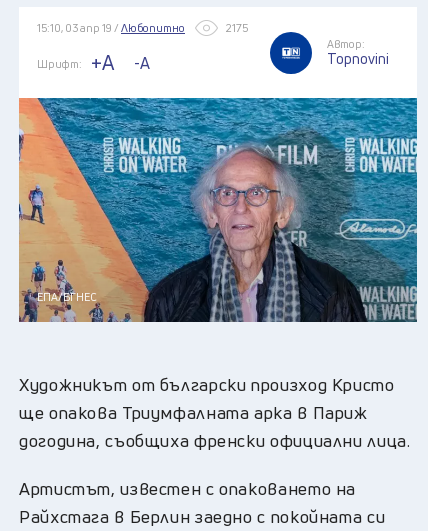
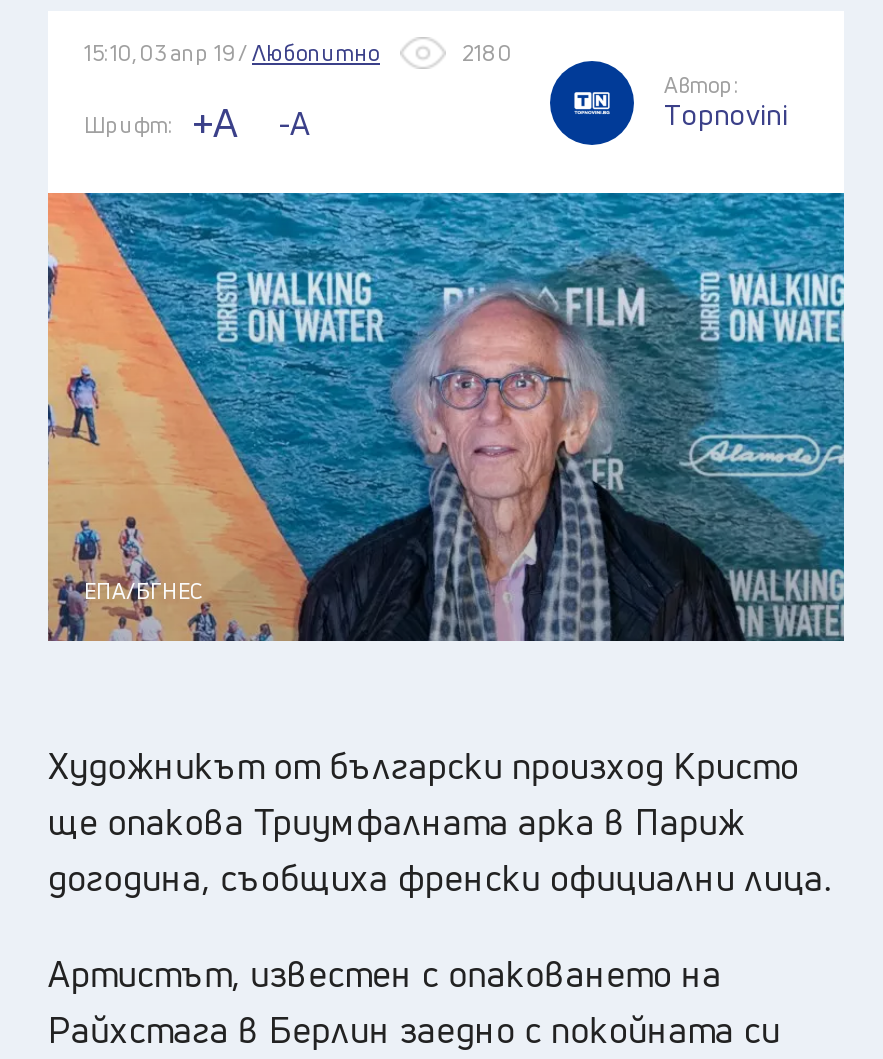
[226,20,248,35] 2175 -> [462,37,512,67] 2180

